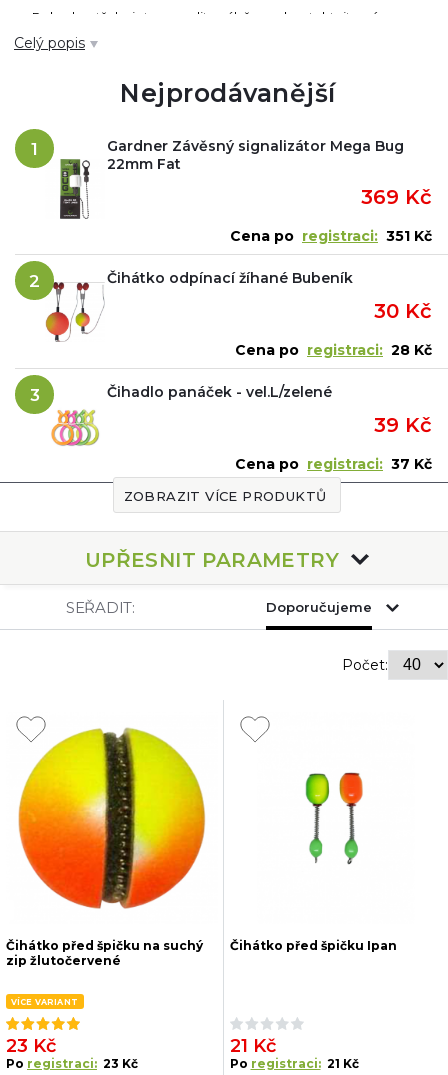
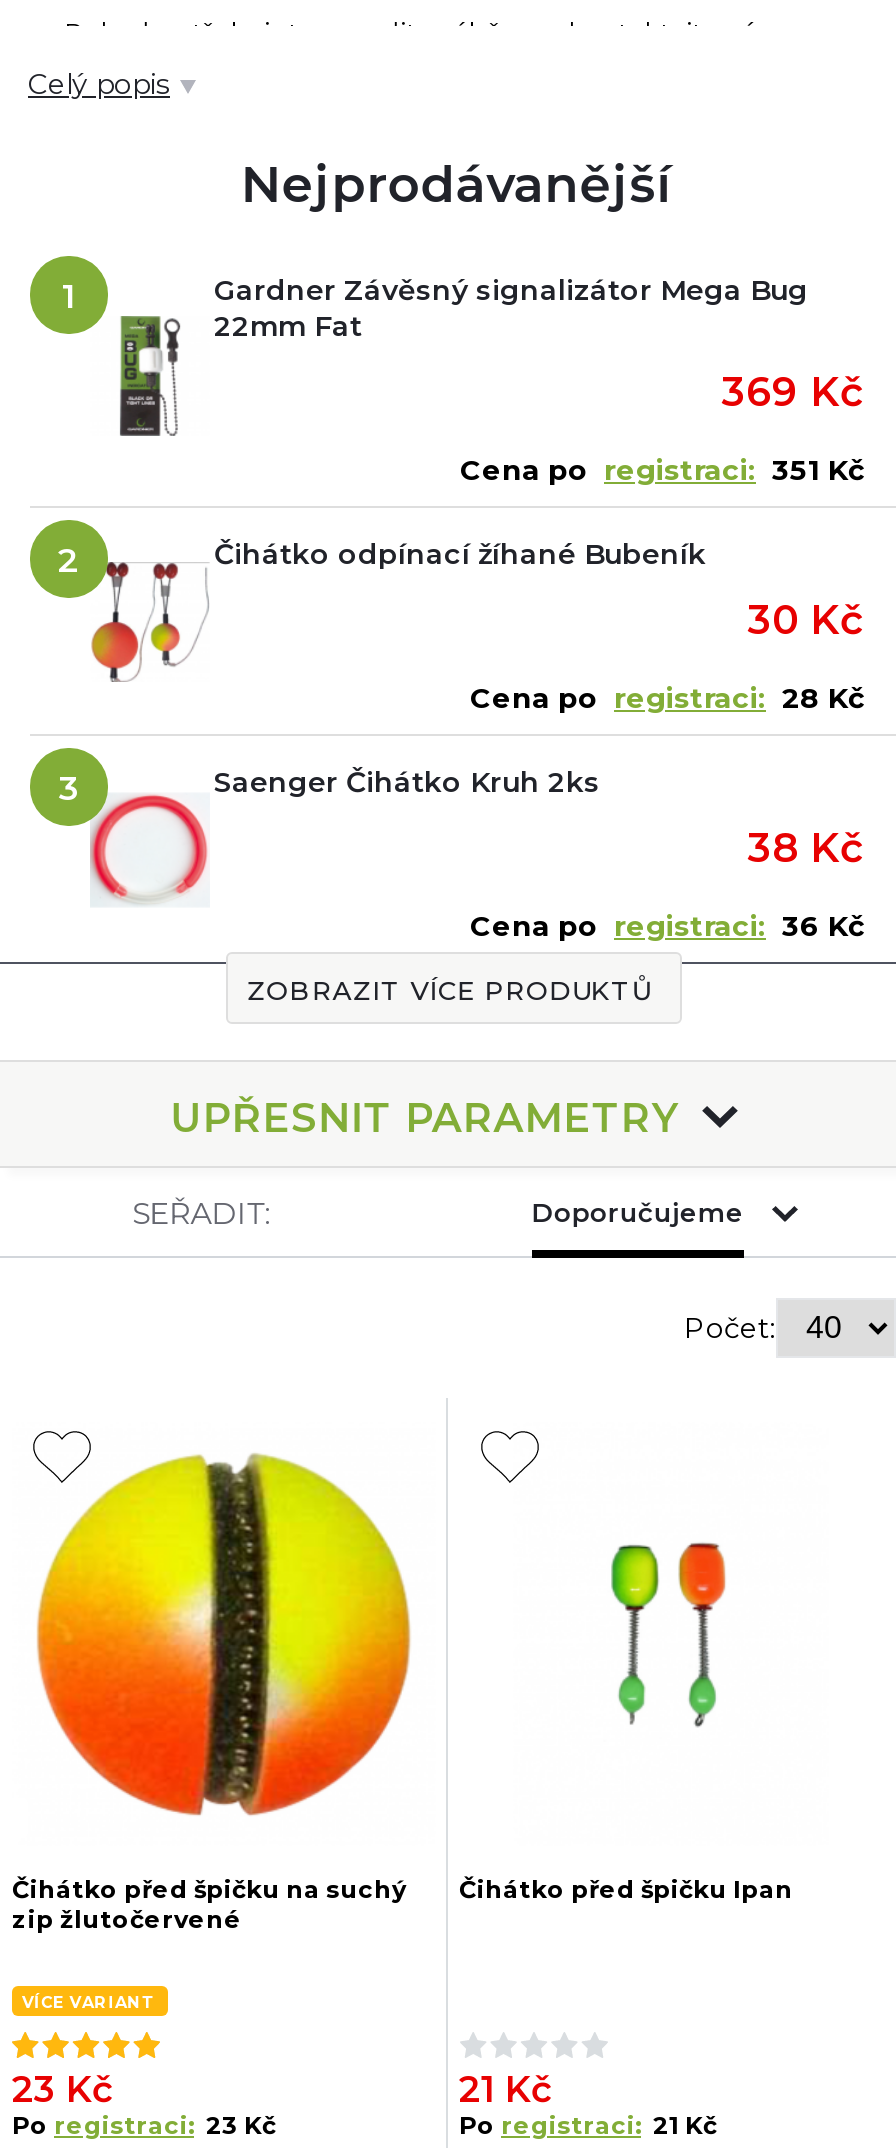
[46,383,332,452] [image] | Čihadlo panáček - vel.L/zelené -> [90,765,600,904] [image] | Saenger Čihátko Kruh 2ks
[374,413,432,437] 39 Kč -> [748,824,864,872] 38 Kč
[235,455,432,473] Cena po registraci: 37 Kč -> [470,908,864,944] Cena po registraci: 36 Kč

